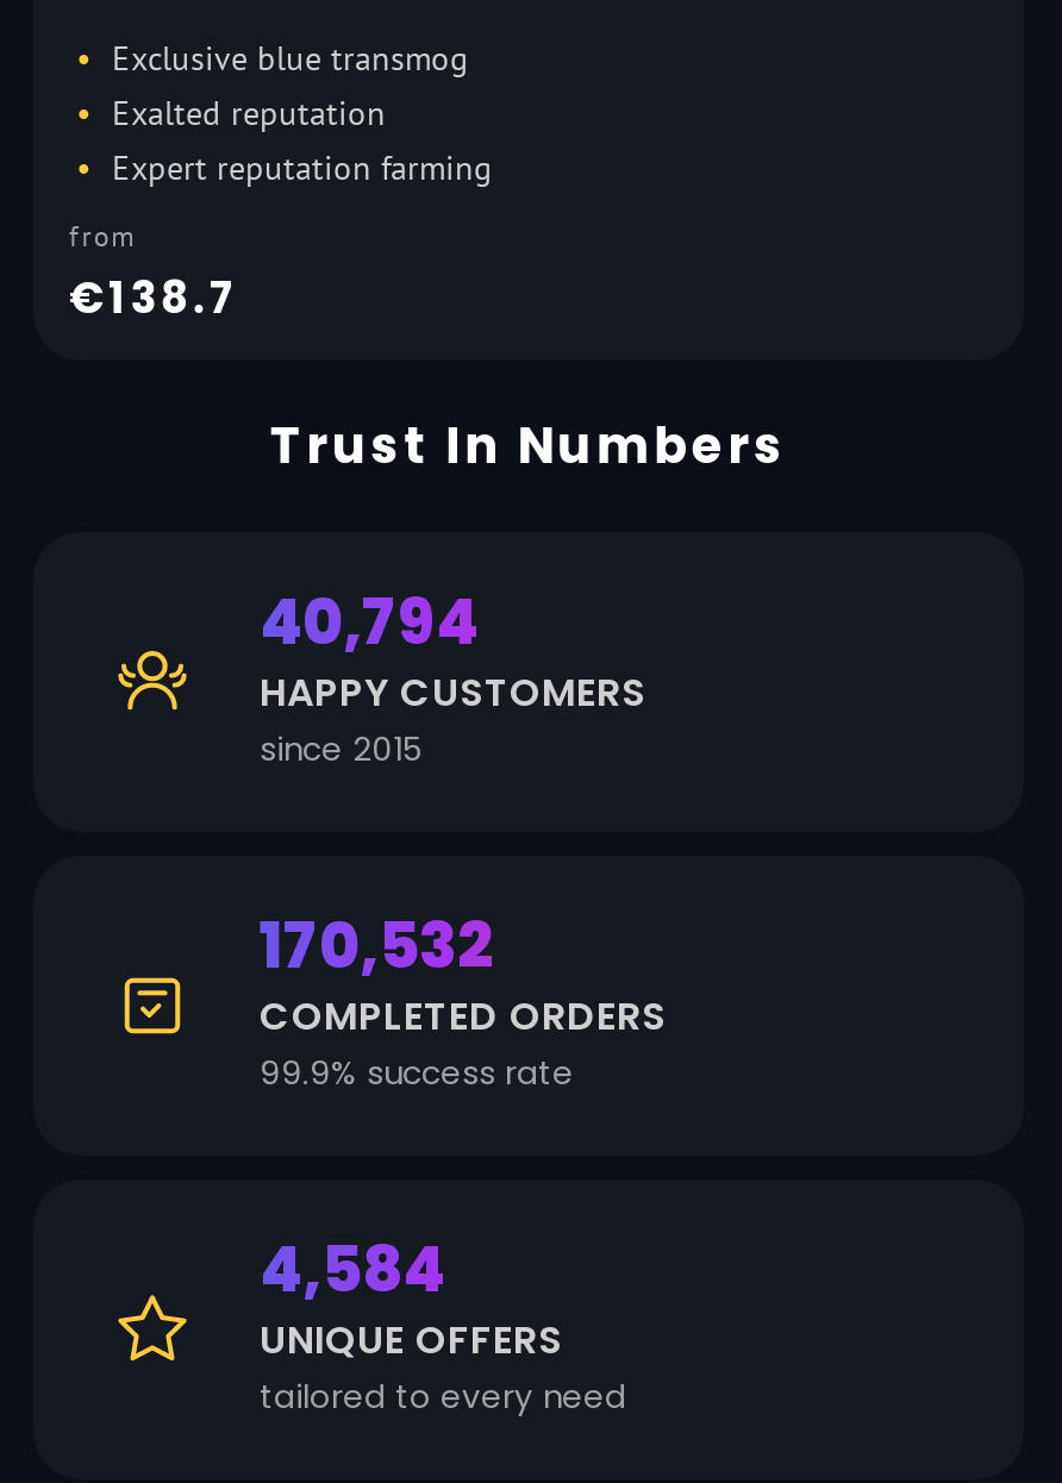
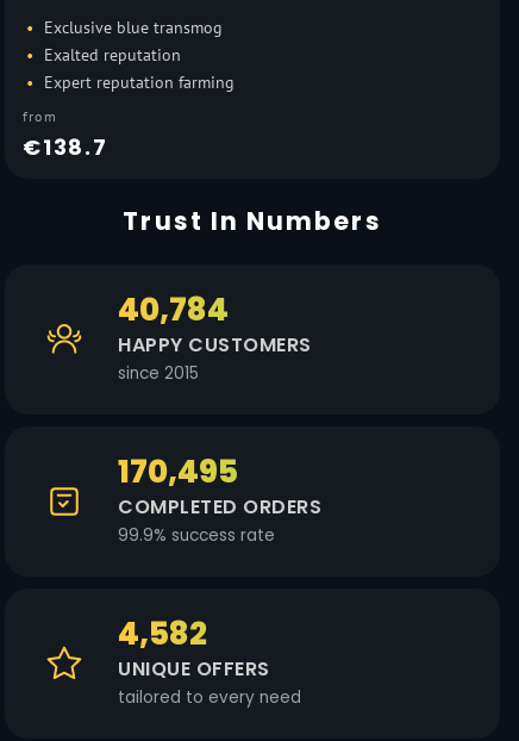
[260,580,479,666] 40,794 -> [118,288,229,331] 40,784
[260,904,493,989] 170,532 -> [118,450,238,493] 170,495
[260,1227,445,1313] 4,584 -> [118,612,207,655] 4,582

